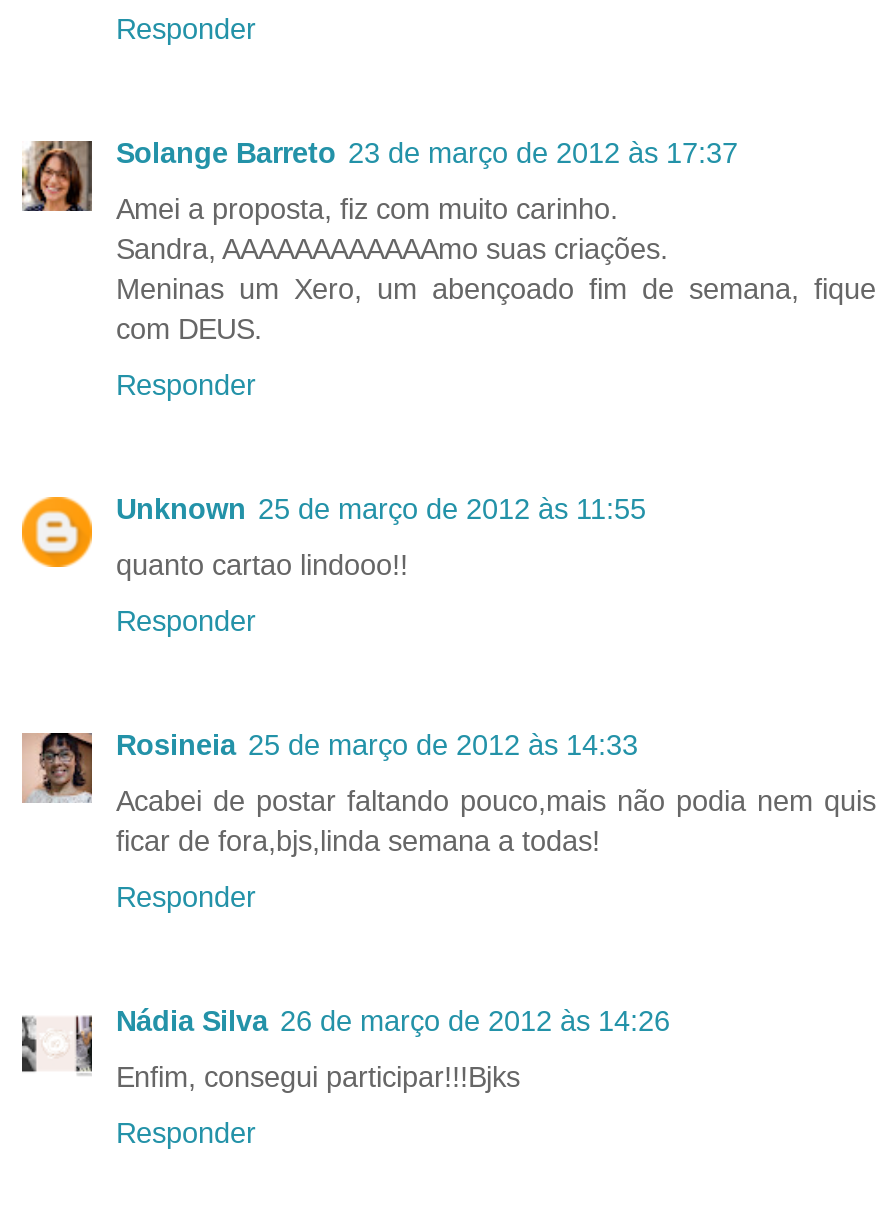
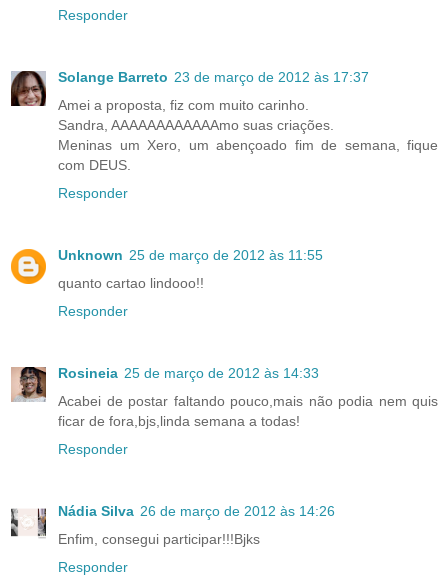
[20,139,94,213] [image] -> [10,70,47,107] [image]

